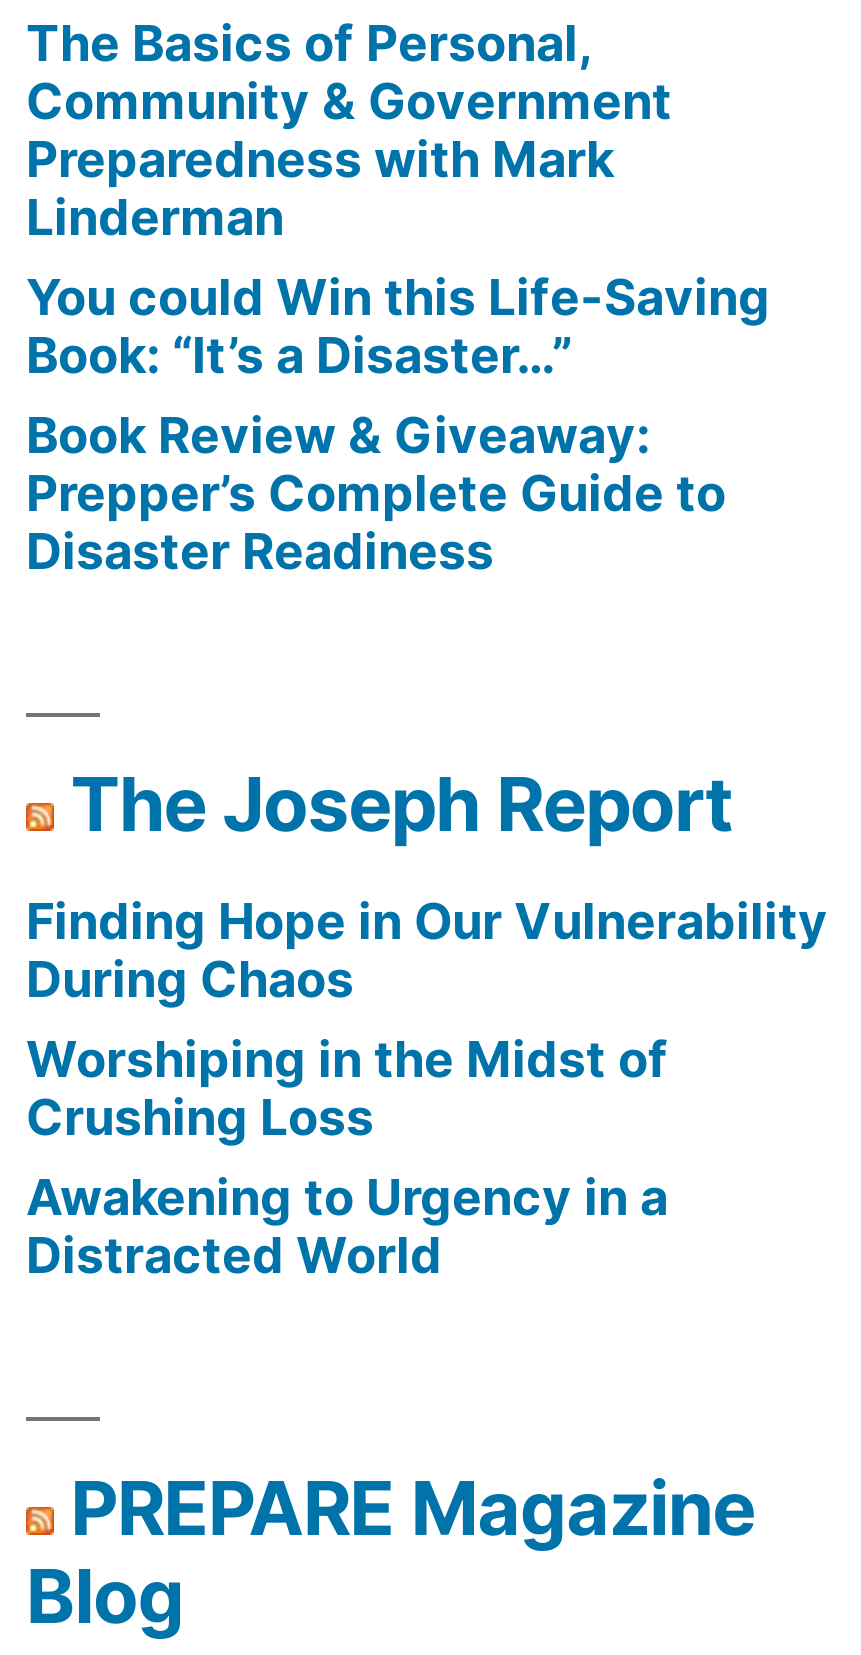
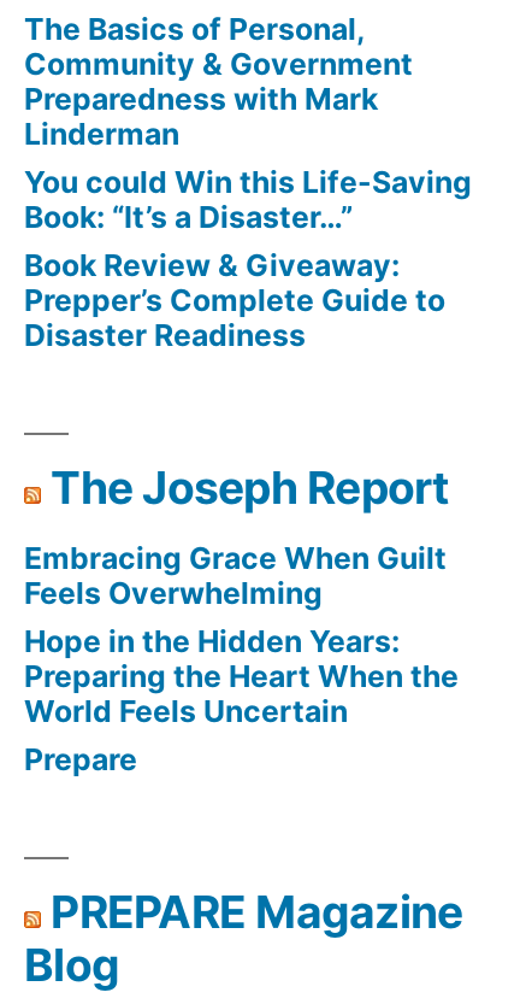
[26,890,828,1284] Finding Hope in Our Vulnerability | During Chaos | Worshiping in the Midst of | Crushing Loss | Awakening to Urgency in a | Distracted World -> [24,539,459,777] Embracing Grace When Guilt | Feels Overwhelming | Hope in the Hidden Years: | Preparing the Heart When the | World Feels Uncertain | Prepare

